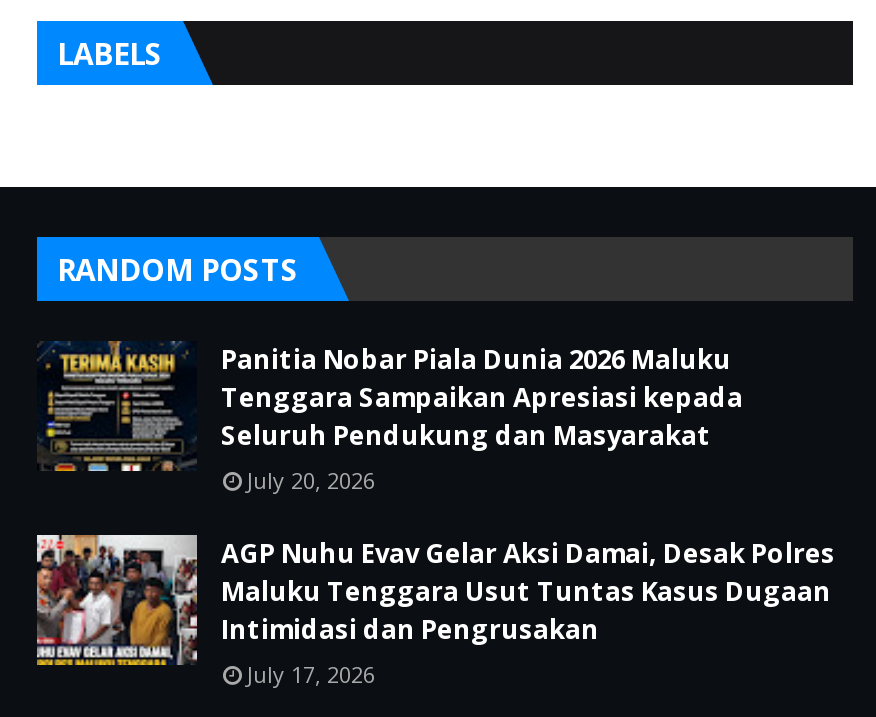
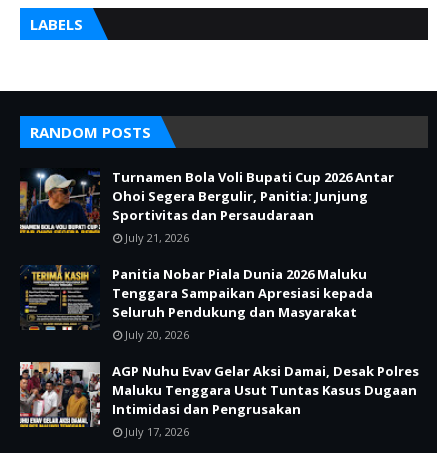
none -> [19,168,394,245] [image] | Turnamen Bola Voli Bupati Cup 2026 Antar | Ohoi Segera Bergulir, Panitia: Junjung | Sportivitas dan Persaudaraan | July 21, 2026

